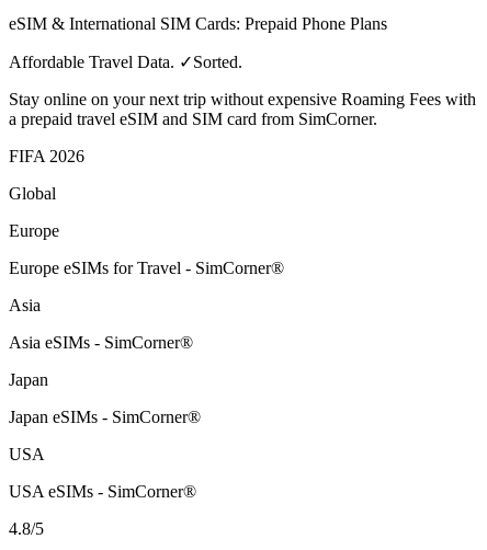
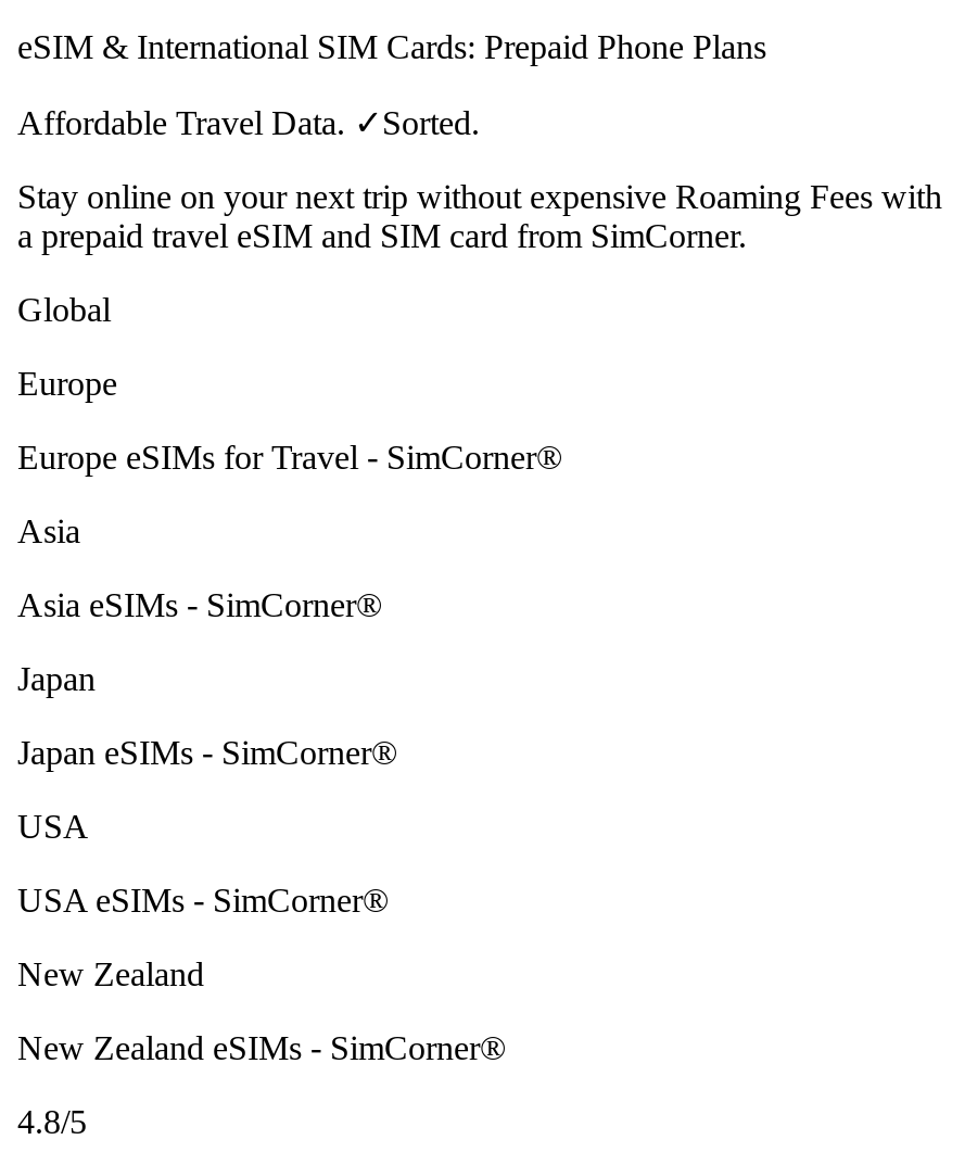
[9,147,84,165] FIFA 2026 -> none
moved [9,184,284,500] -> [17,291,562,918]: Global | Europe | Europe eSIMs for Travel - SimCorner® | ... | USA | USA eSIMs - SimCorner®
none -> [17,955,506,1066] New Zealand | New Zealand eSIMs - SimCorner®

